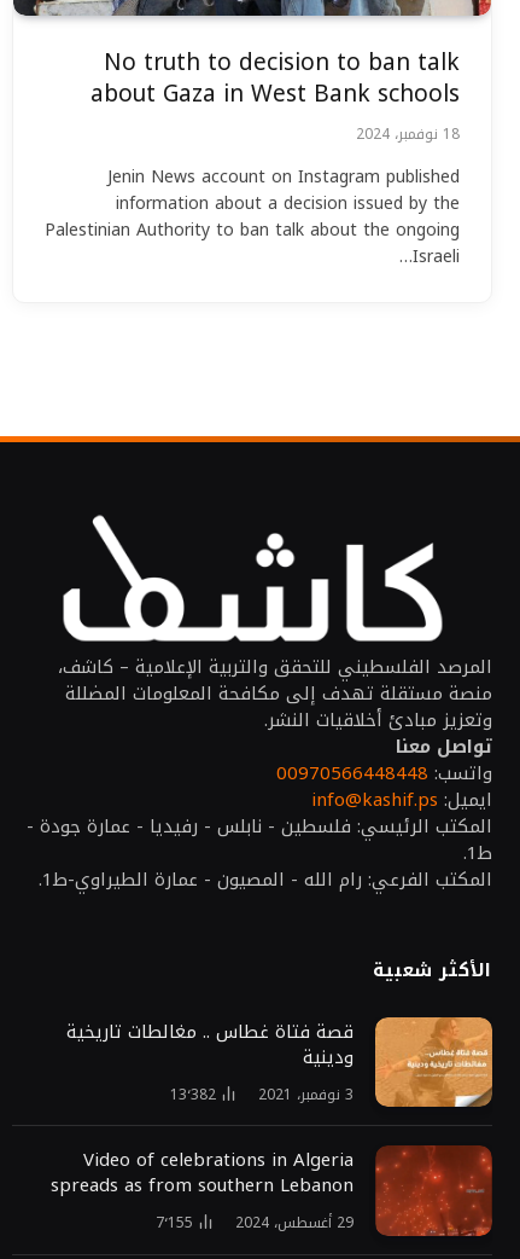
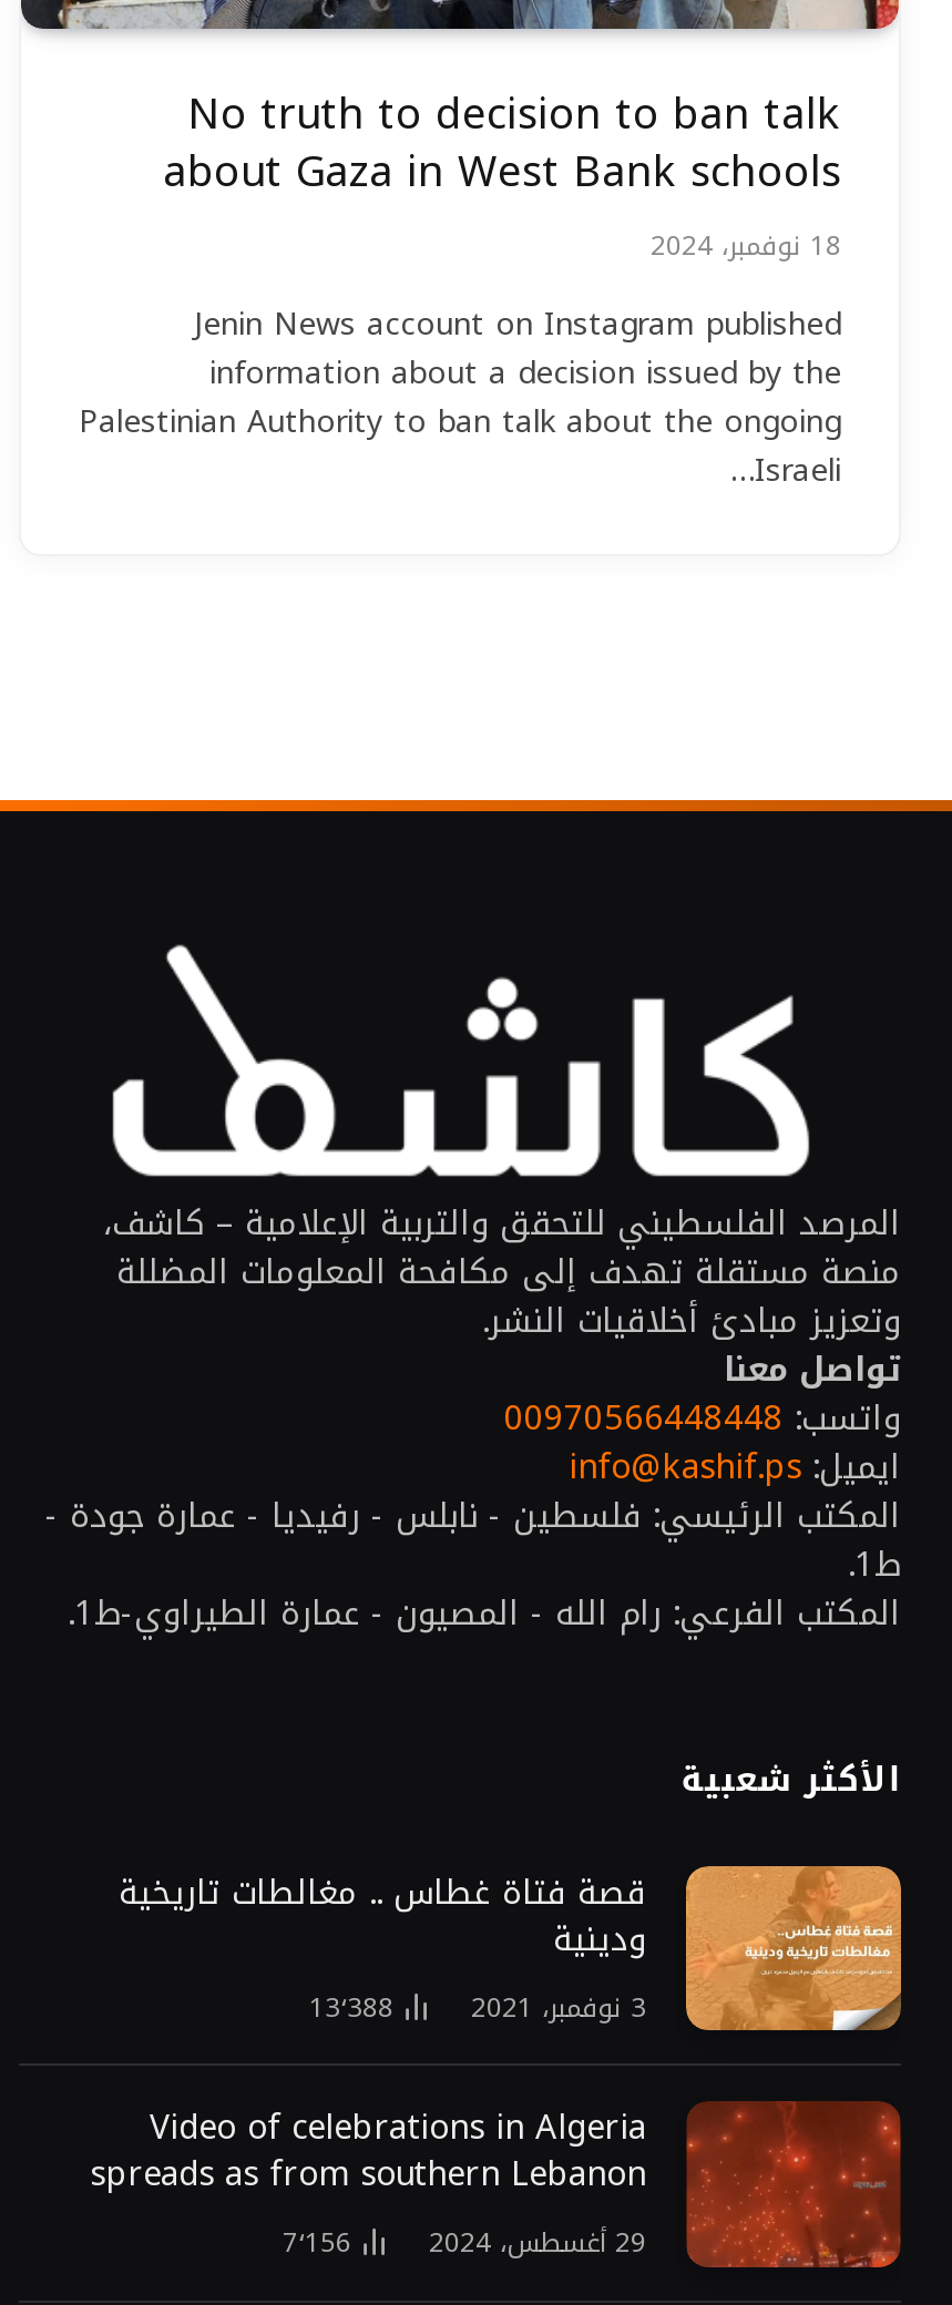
[170,1081,216,1108] 13٬382 -> [309,1983,393,2032] 13٬388
[156,1210,193,1236] 7٬155 -> [283,2219,351,2268] 7٬156

